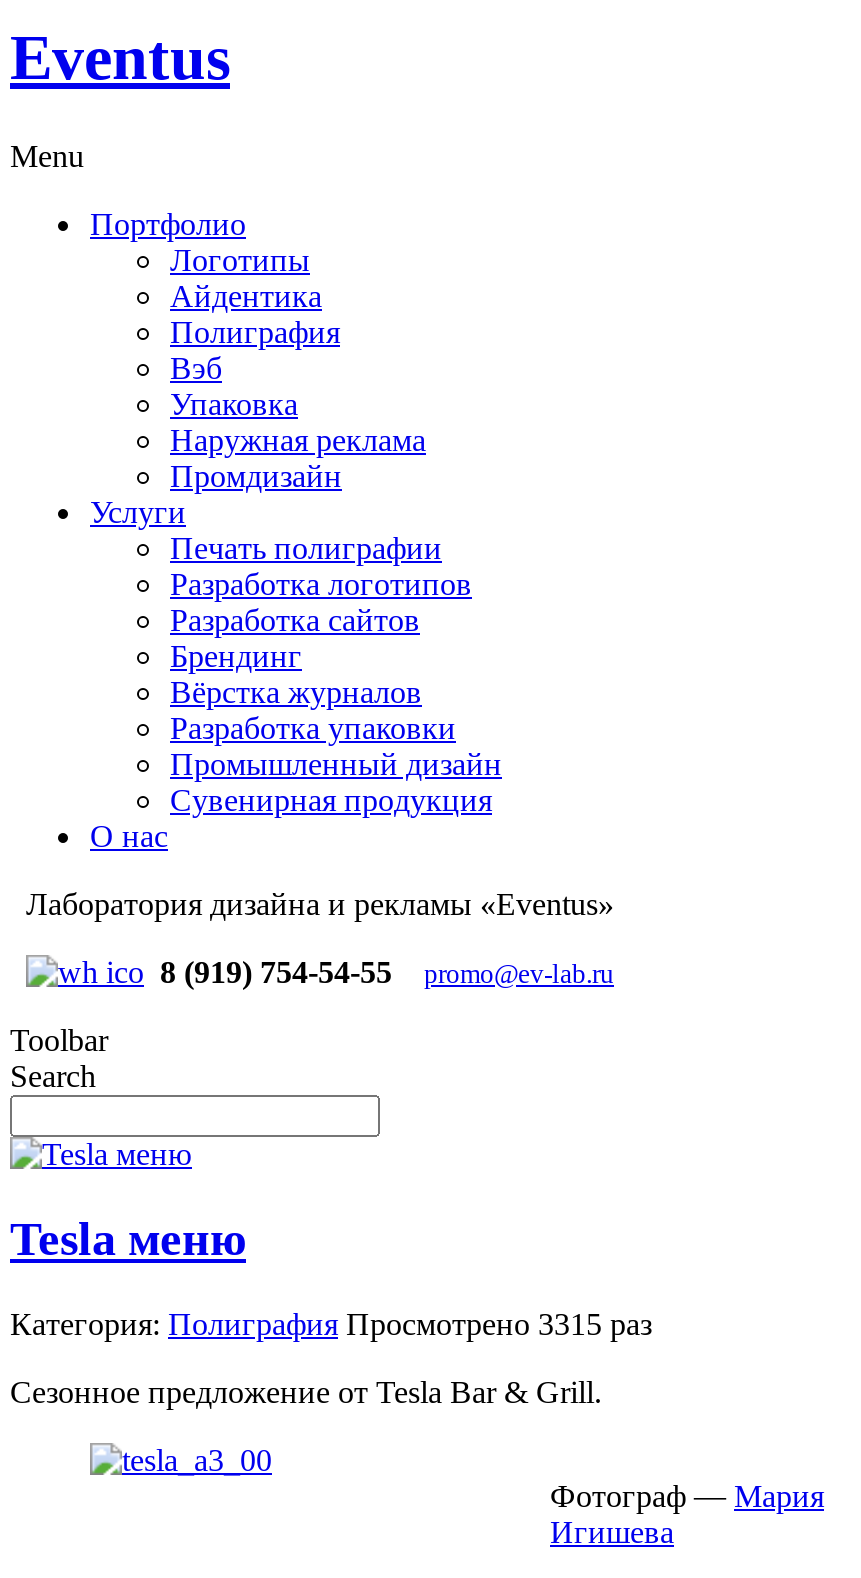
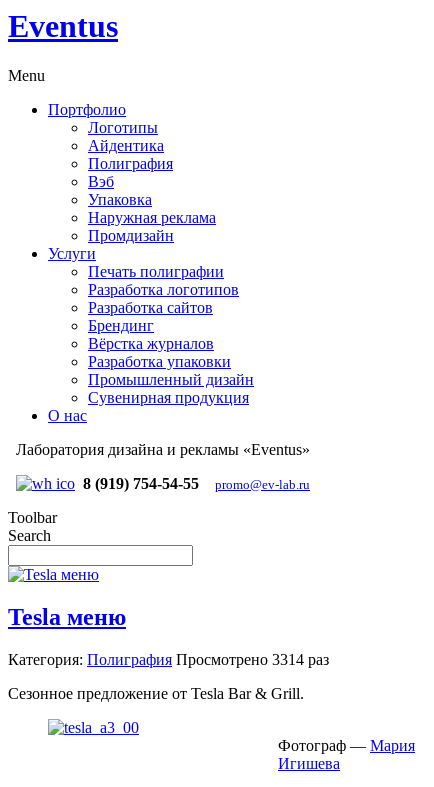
[10,1306,652,1340] Категория: Полиграфия Просмотрено 3315 раз -> [8,651,329,668] Категория: Полиграфия Просмотрено 3314 раз

